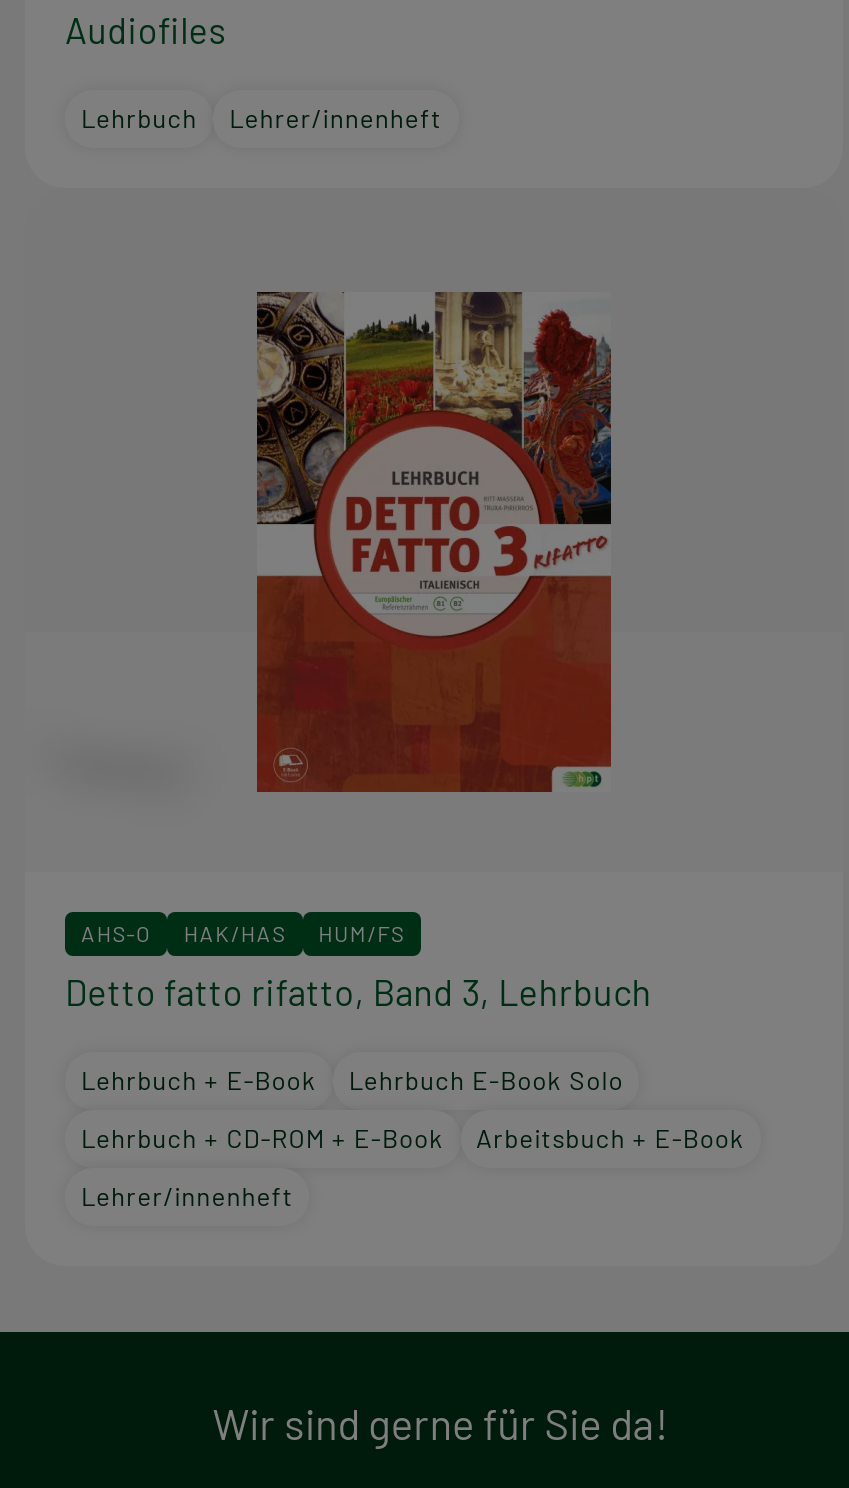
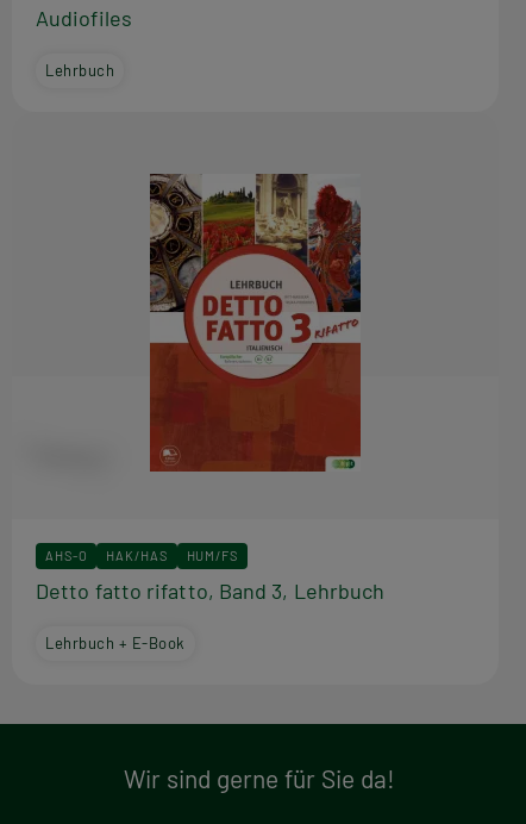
[229,102,442,134] Lehrer/innenheft -> none
[81,1064,745,1212] Lehrbuch E-Book Solo | Lehrbuch + CD-ROM + E-Book | Arbeitsbuch + E-Book | Lehrer/innenheft -> none

